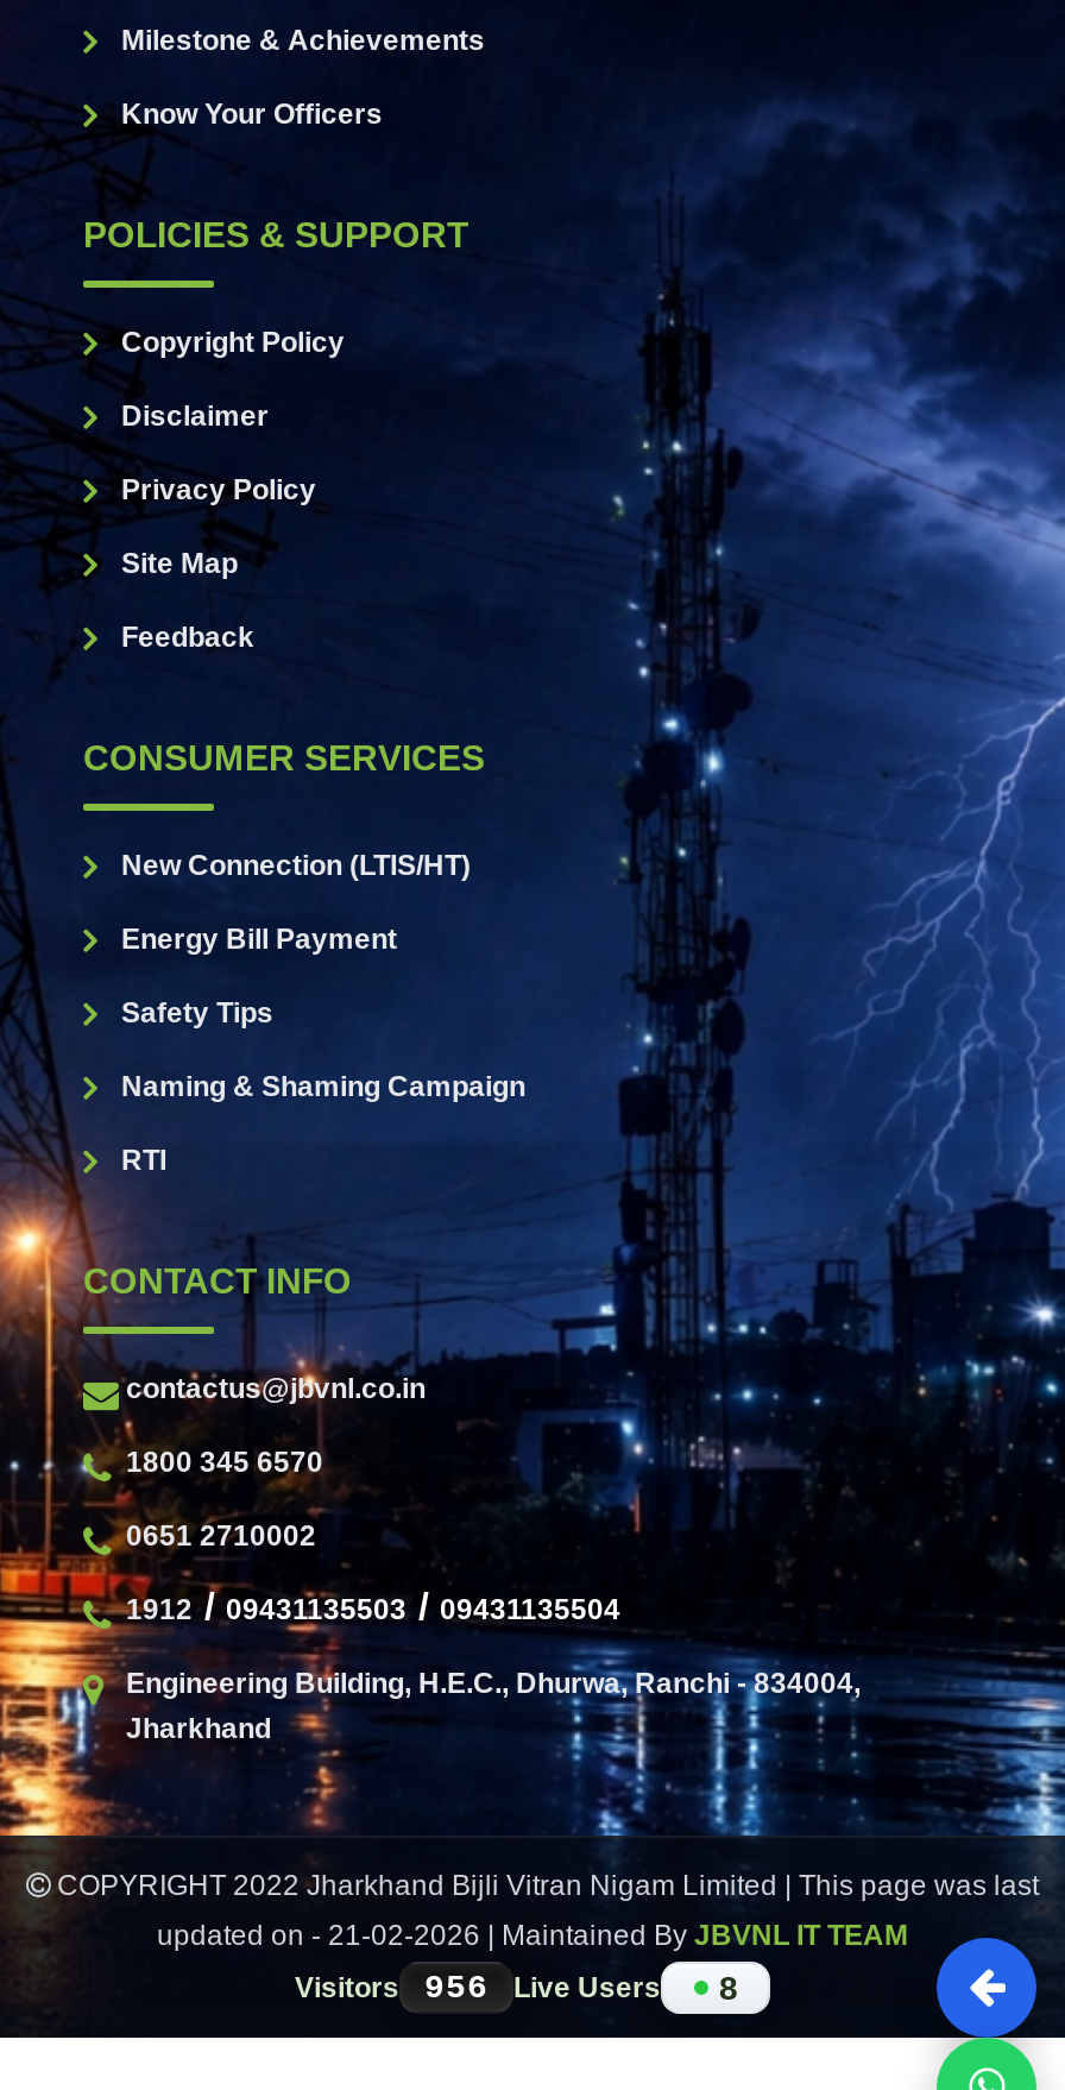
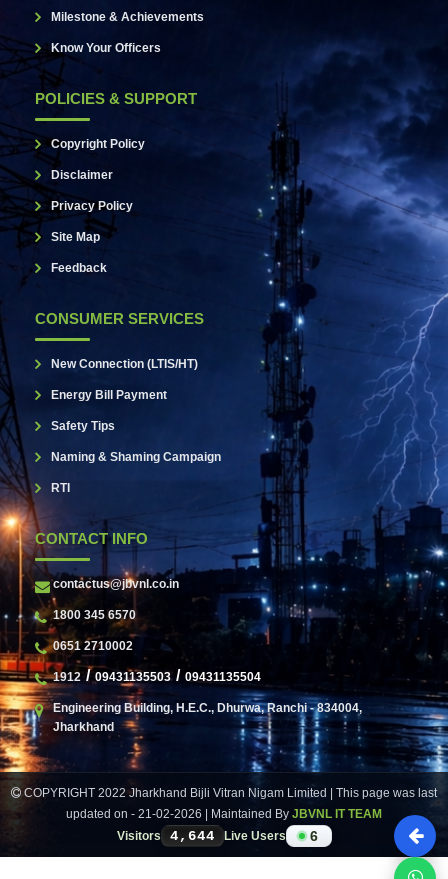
[424,1970,489,2008] 956 -> [169,828,214,844] 4,644
[719,1970,738,2008] 8 -> [310,828,318,844] 6

